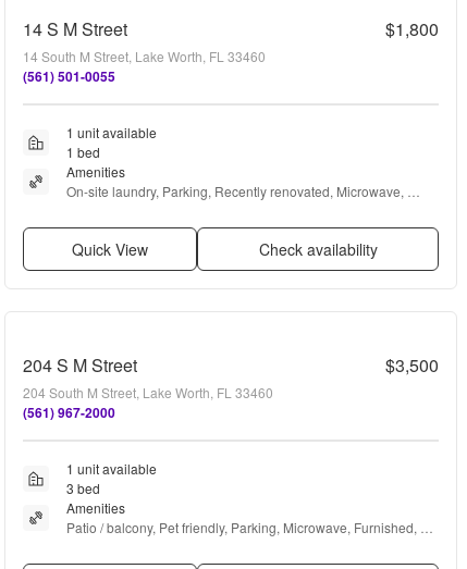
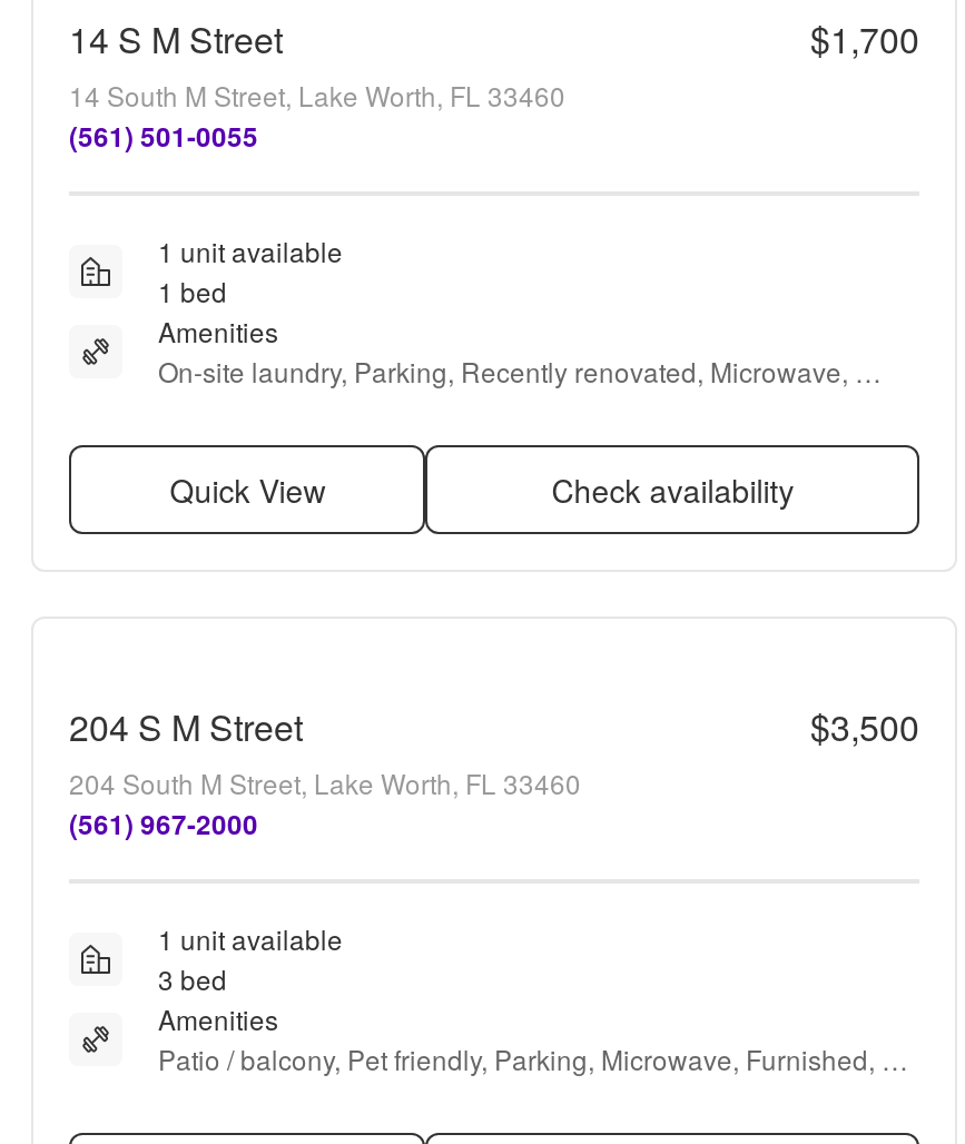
[385,16,439,41] $1,800 -> [810,13,919,65] $1,700

